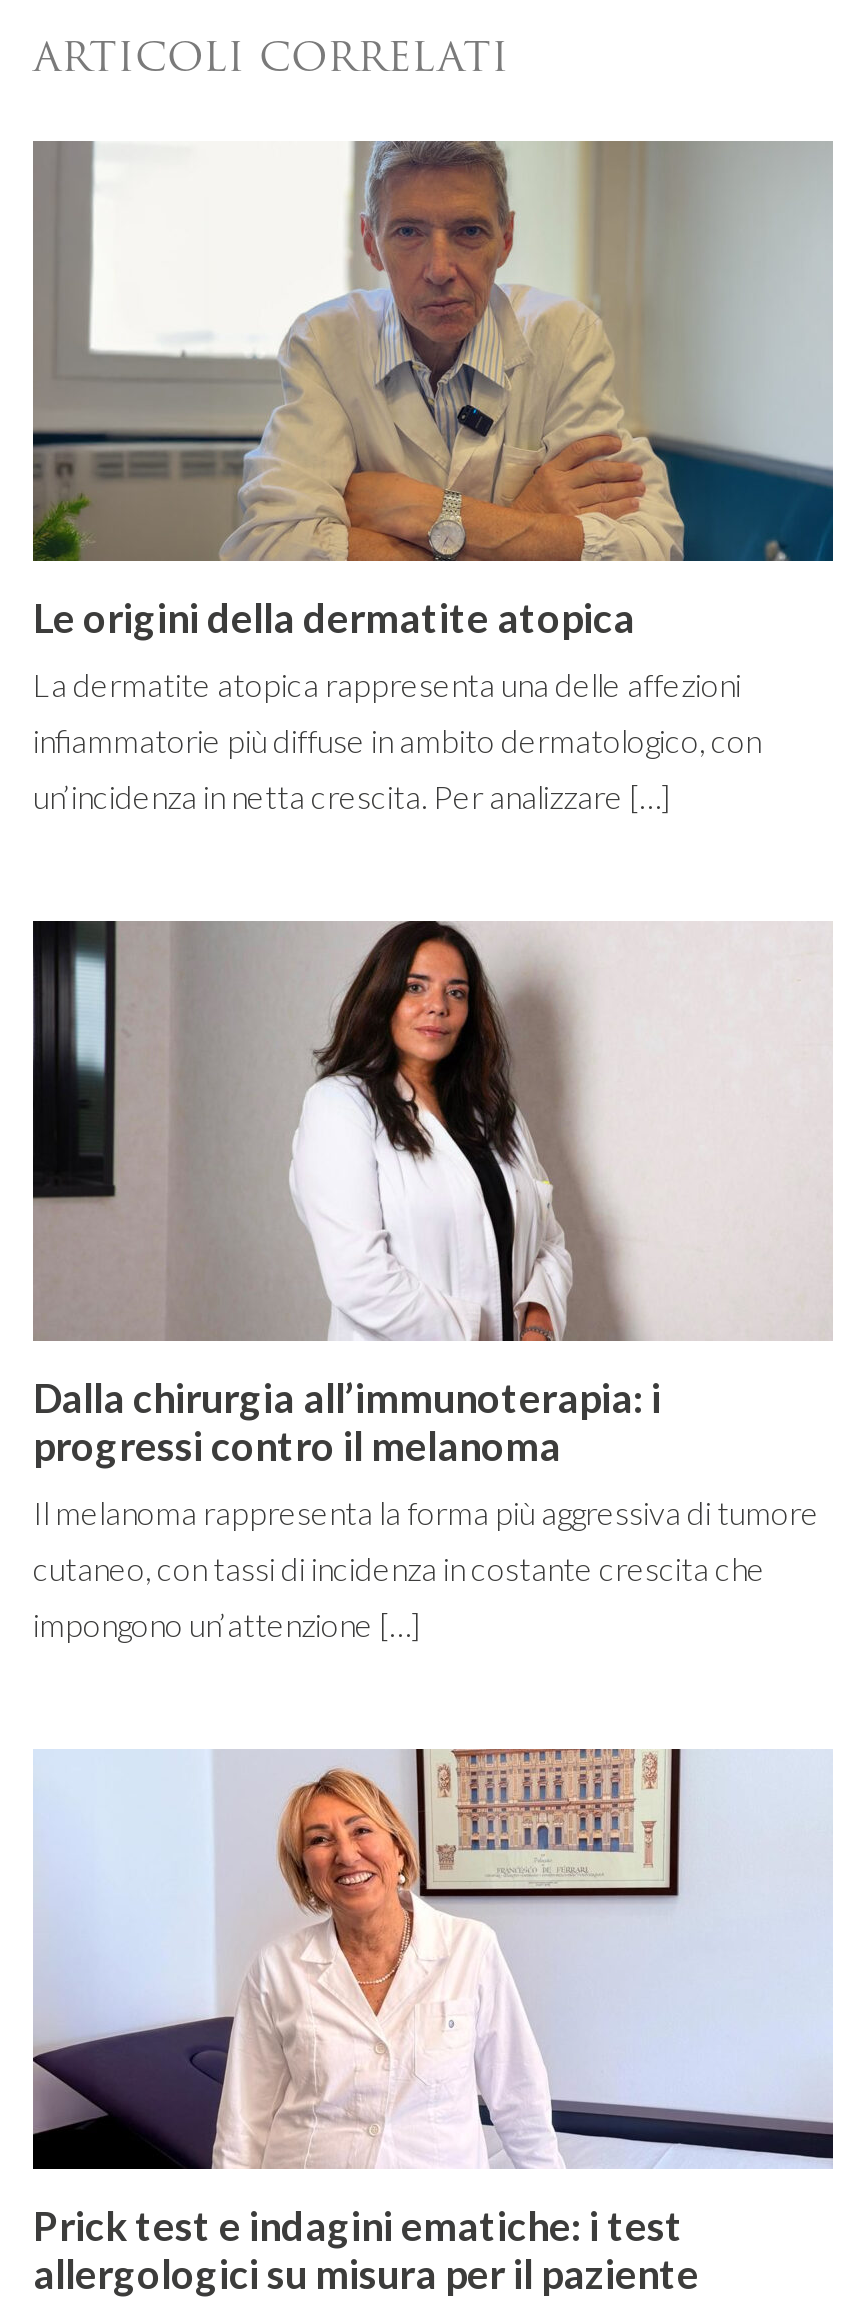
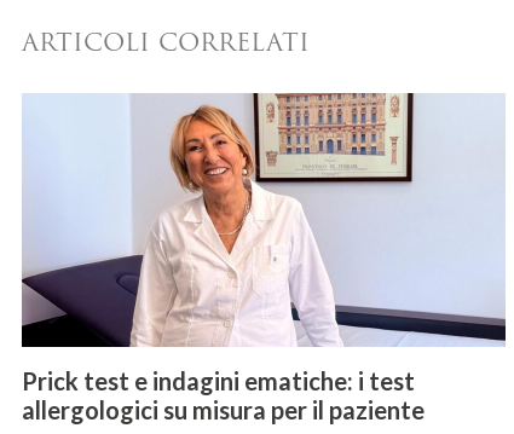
[31,139,835,815] [image] | Le origini della dermatite atopica | La dermatite atopica rappresenta una delle affezioni | infiammatorie più diffuse in ambito dermatologico, con | un’incidenza in netta crescita. Per analizzare […] -> none
[31,919,833,1643] [image] | Dalla chirurgia all’immunoterapia: i | progressi contro il melanoma | Il melanoma rappresenta la forma più aggressiva di tumore | cutaneo, con tassi di incidenza in costante crescita che | impongono un’attenzione […] -> none

